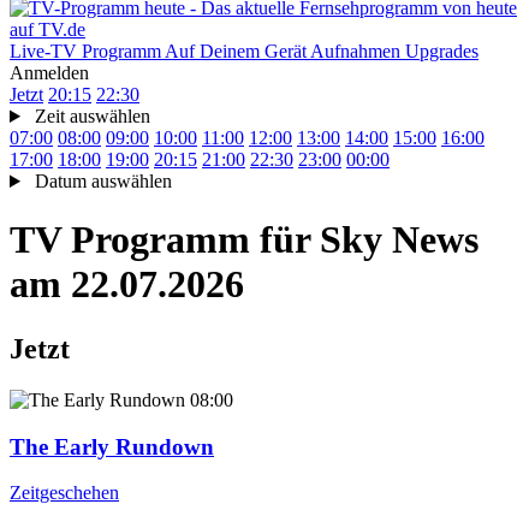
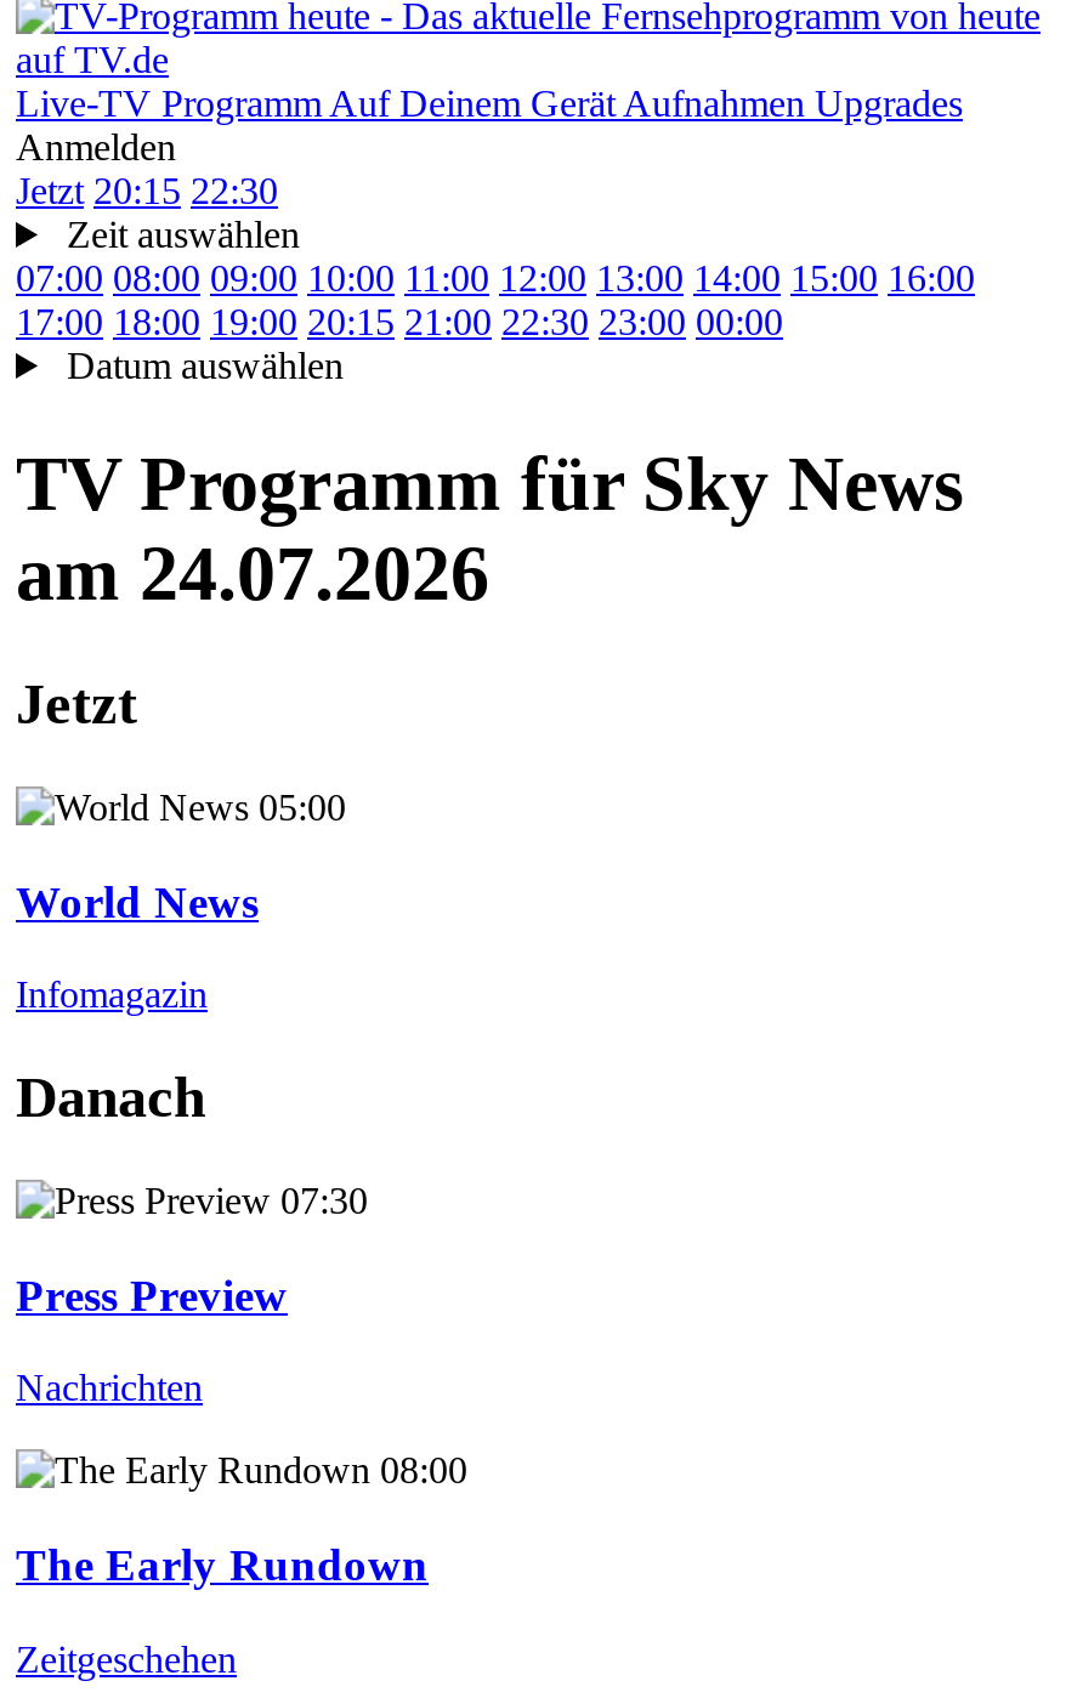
[10,263,244,306] am 22.07.2026 -> [16,530,489,618] am 24.07.2026
none -> [16,786,368,1409] 05:00 | World News | Infomagazin | Danach | 07:30 | Press Preview | Nachrichten

